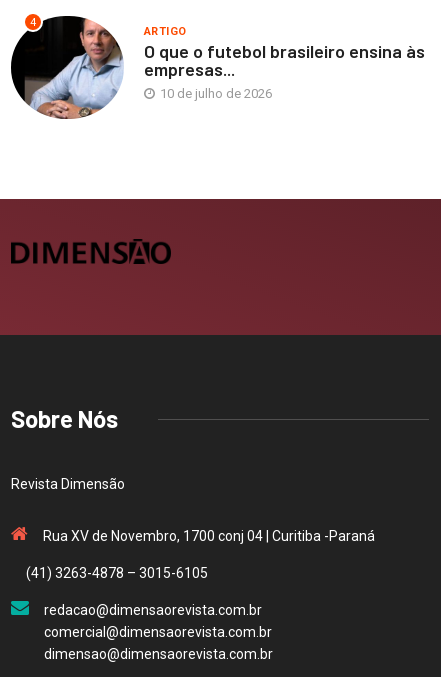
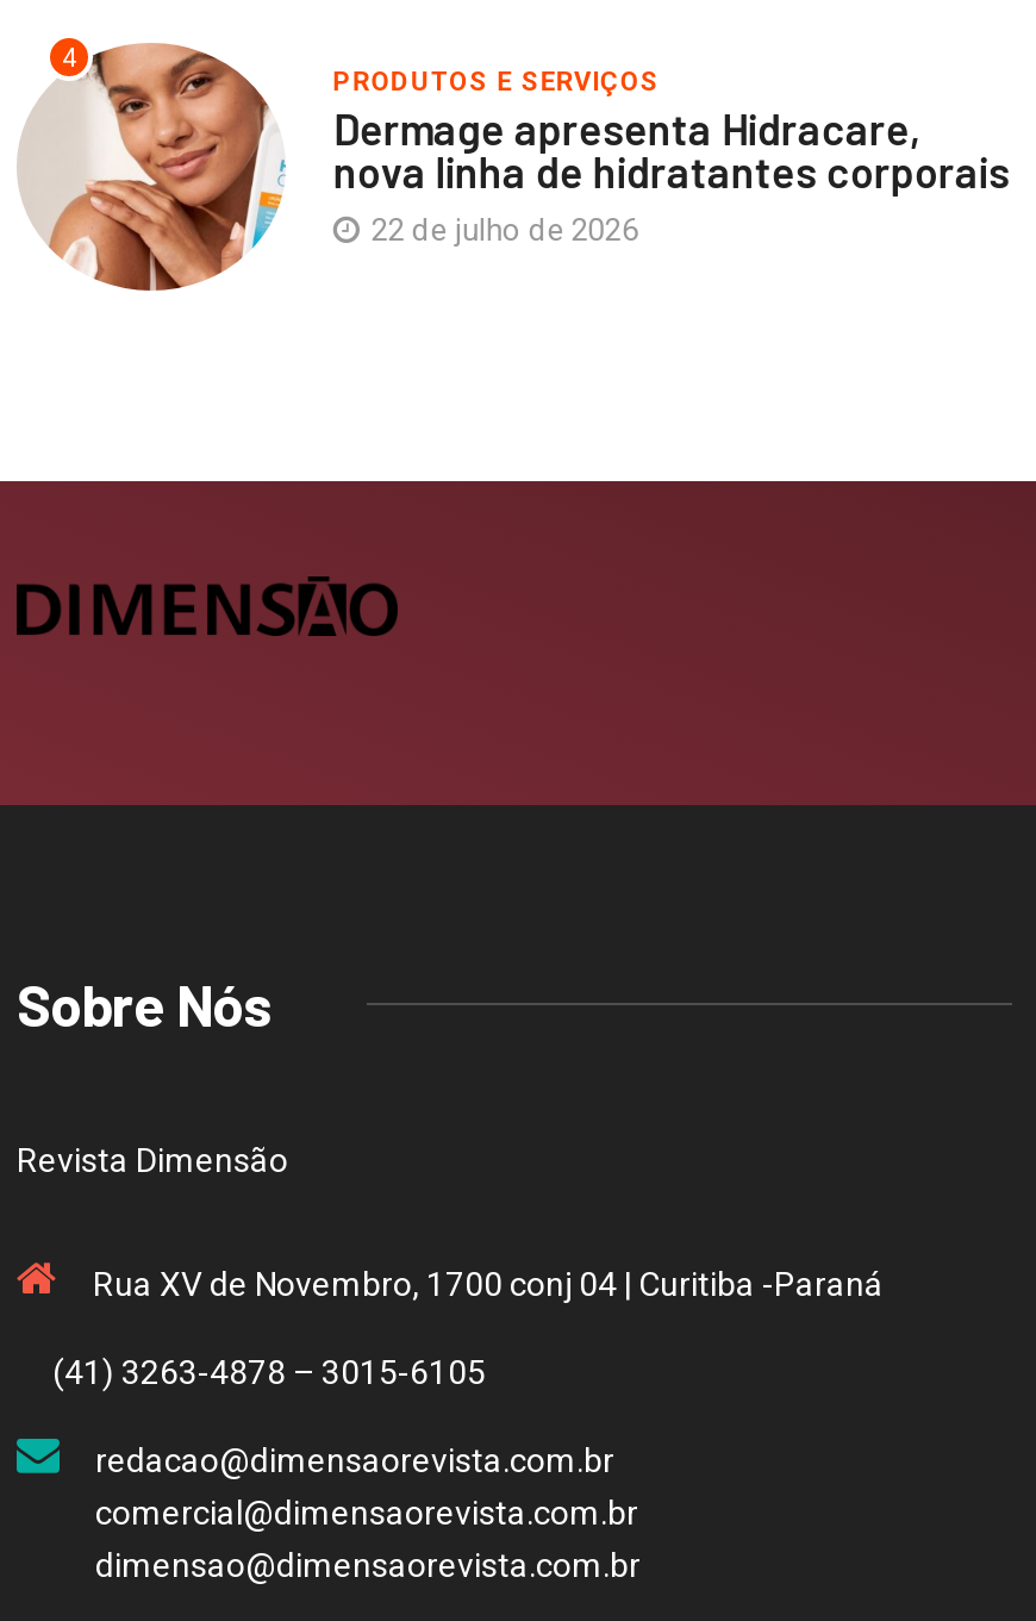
[10,15,425,119] [image] | ARTIGO | O que o futebol brasileiro ensina às | empresas... | 10 de julho de 2026 -> [17,42,1010,292] [image] | PRODUTOS E SERVIÇOS | Dermage apresenta Hidracare, | nova linha de hidratantes corporais | 22 de julho de 2026

